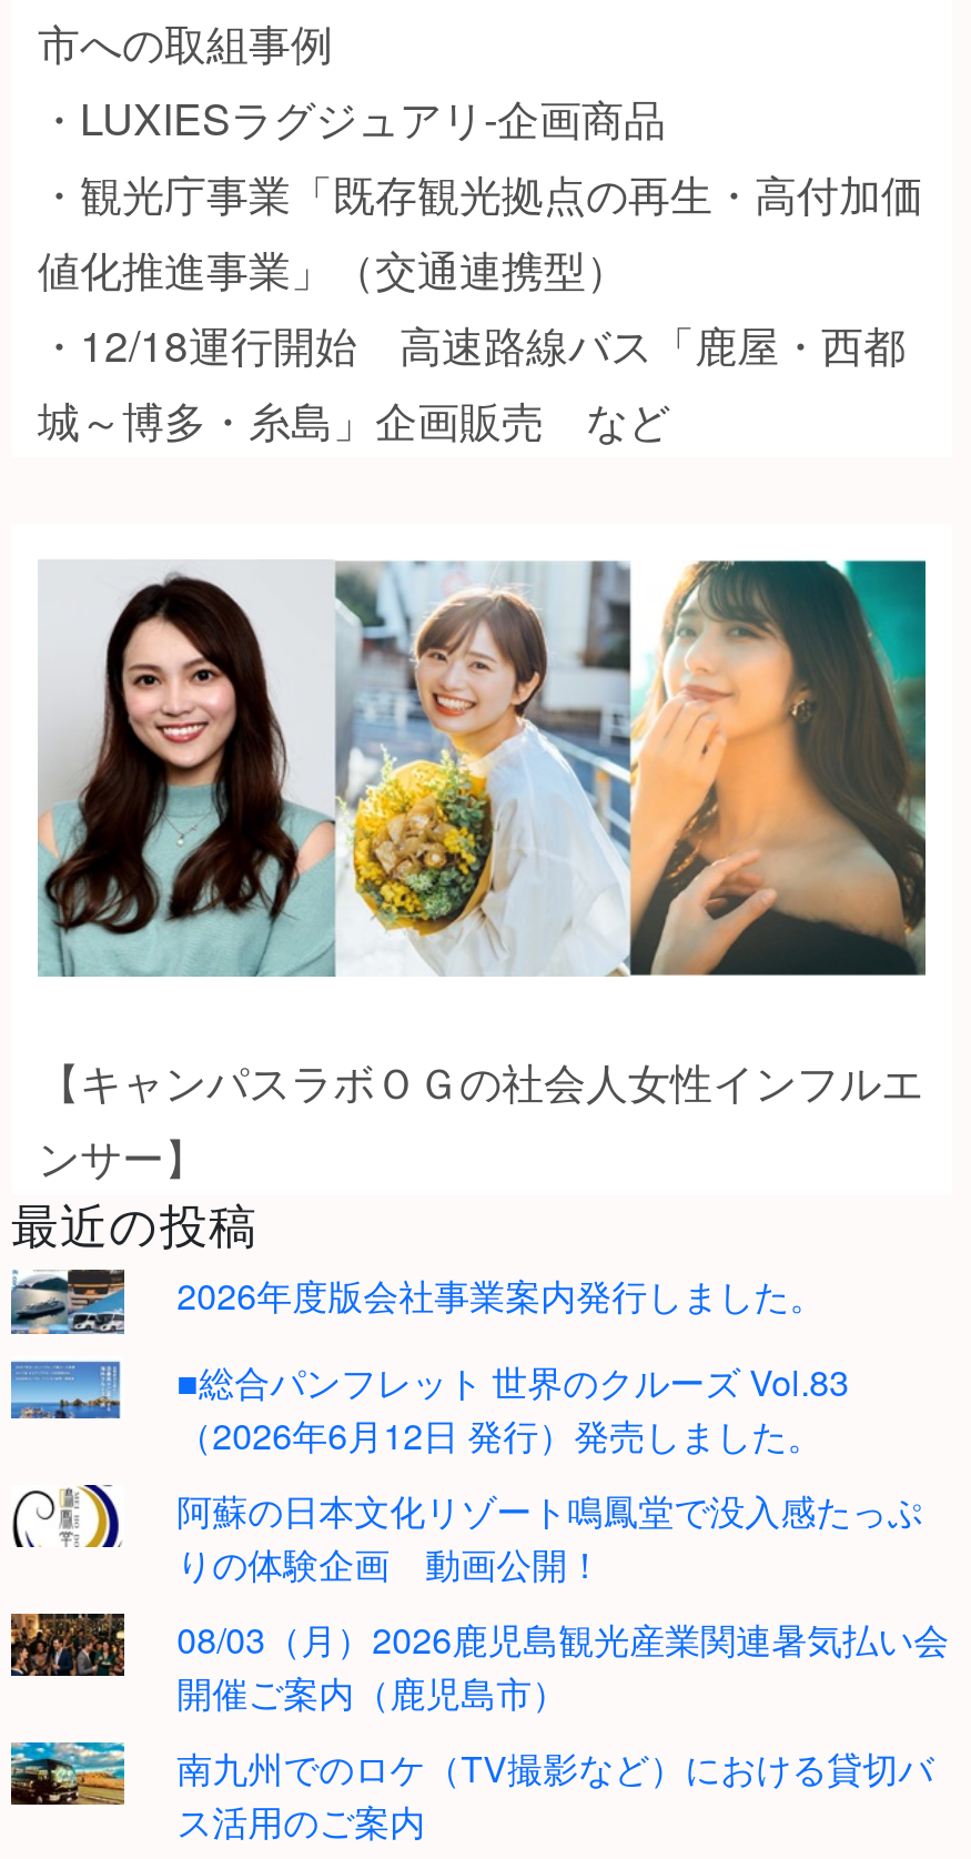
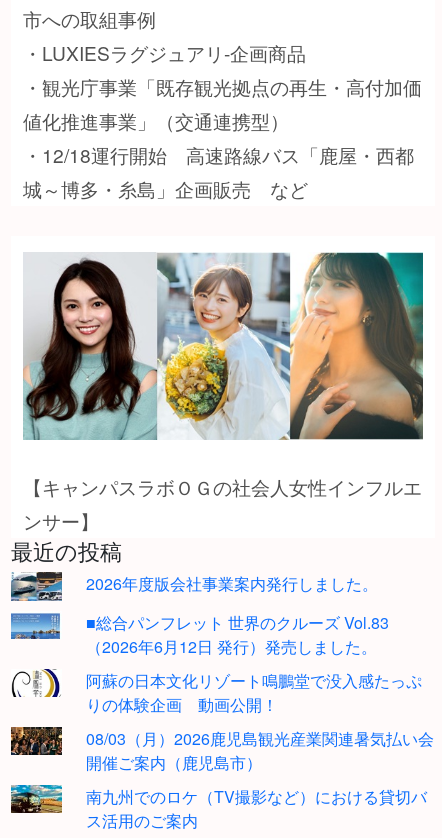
[177,1484,923,1535] 阿蘇の日本文化リゾート鳴鳳堂で没入感たっぷ -> [86,669,422,692] 阿蘇の日本文化リゾート鳴鵬堂で没入感たっぷ

